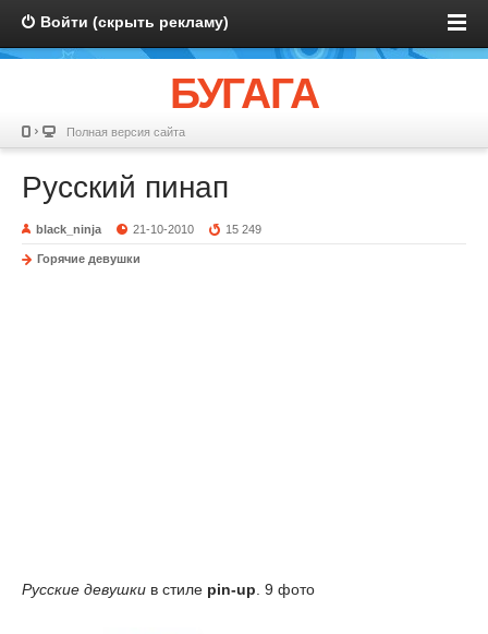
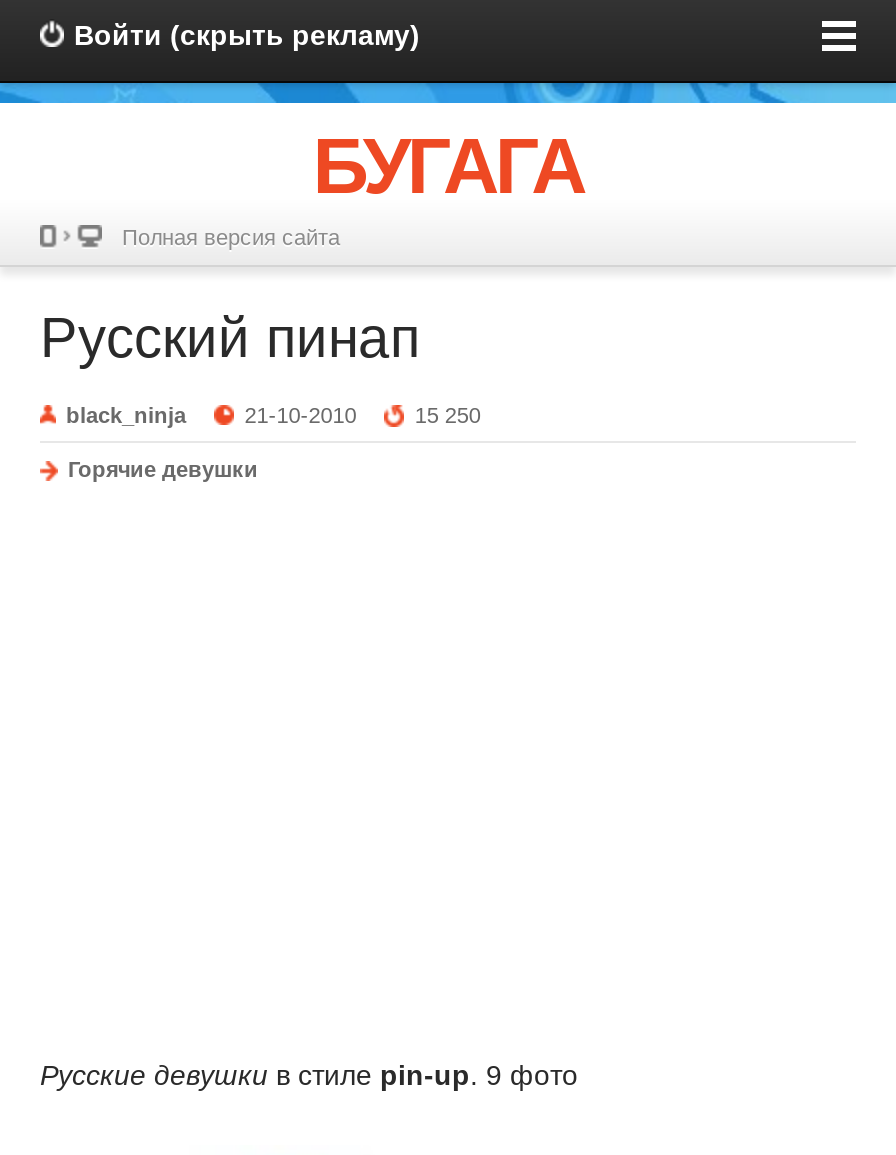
[226,223,262,236] 15 249 -> [415,403,481,427] 15 250

